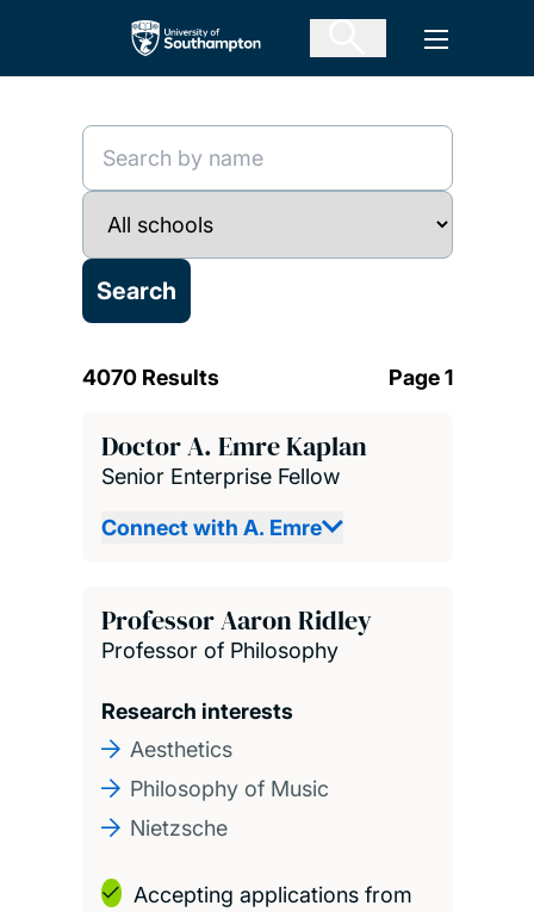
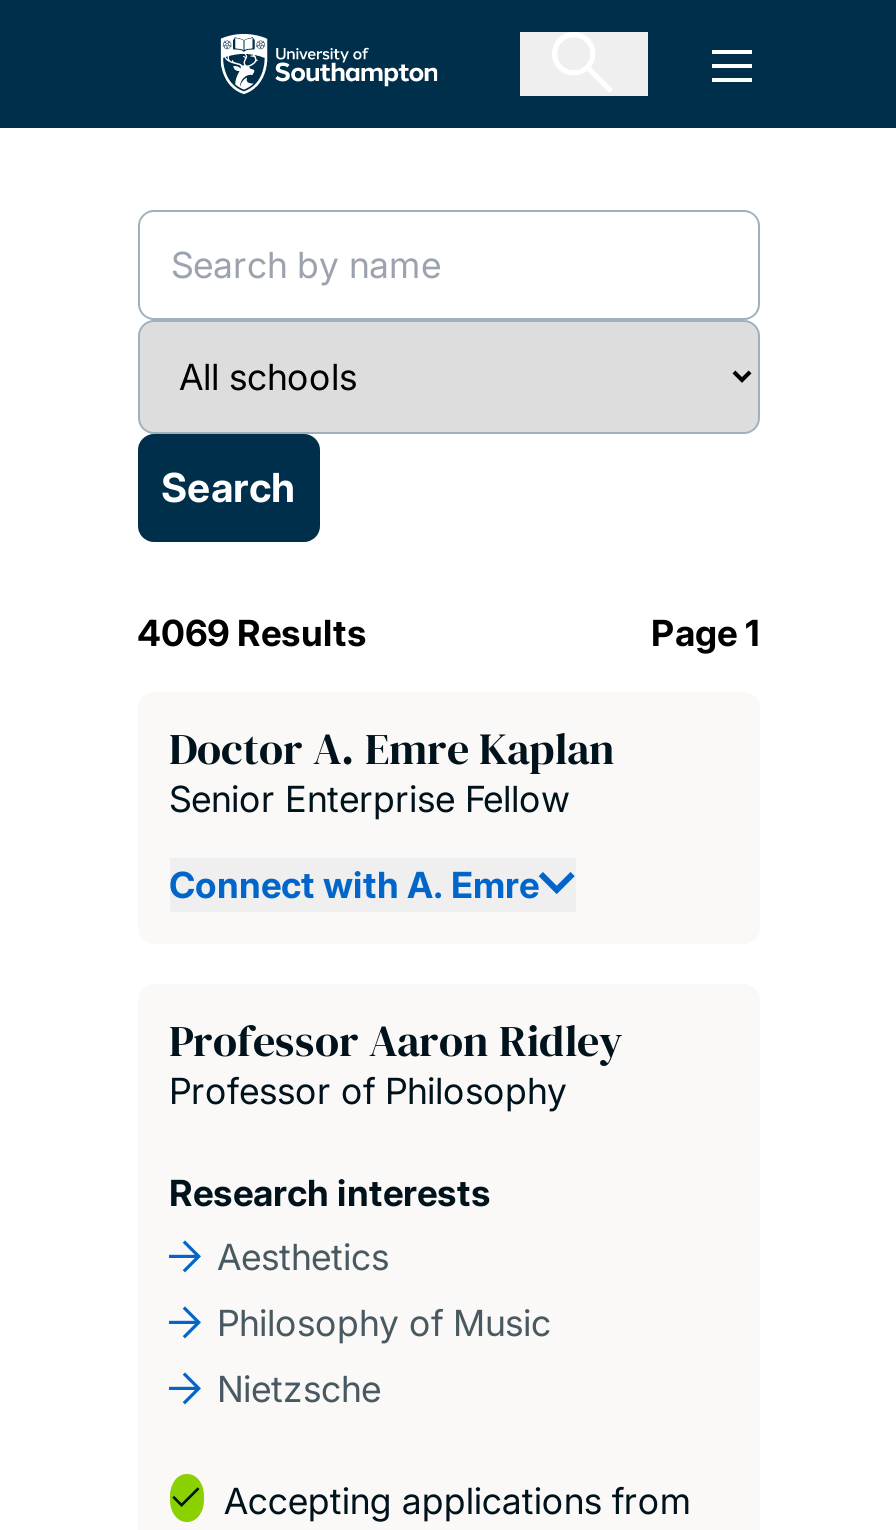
[82,365,219,390] 4070 Results -> [137,612,367,654] 4069 Results

